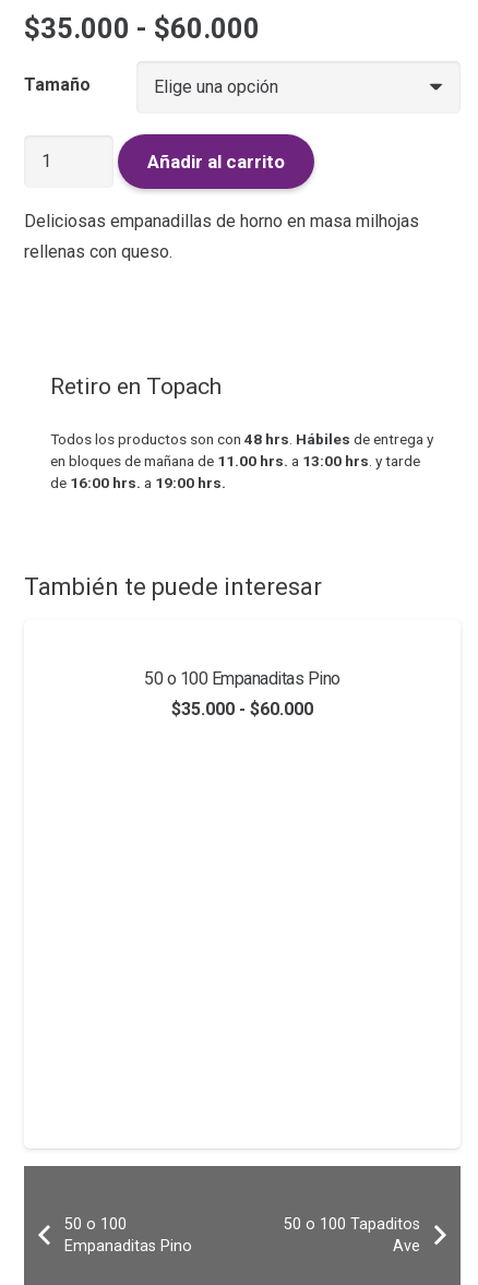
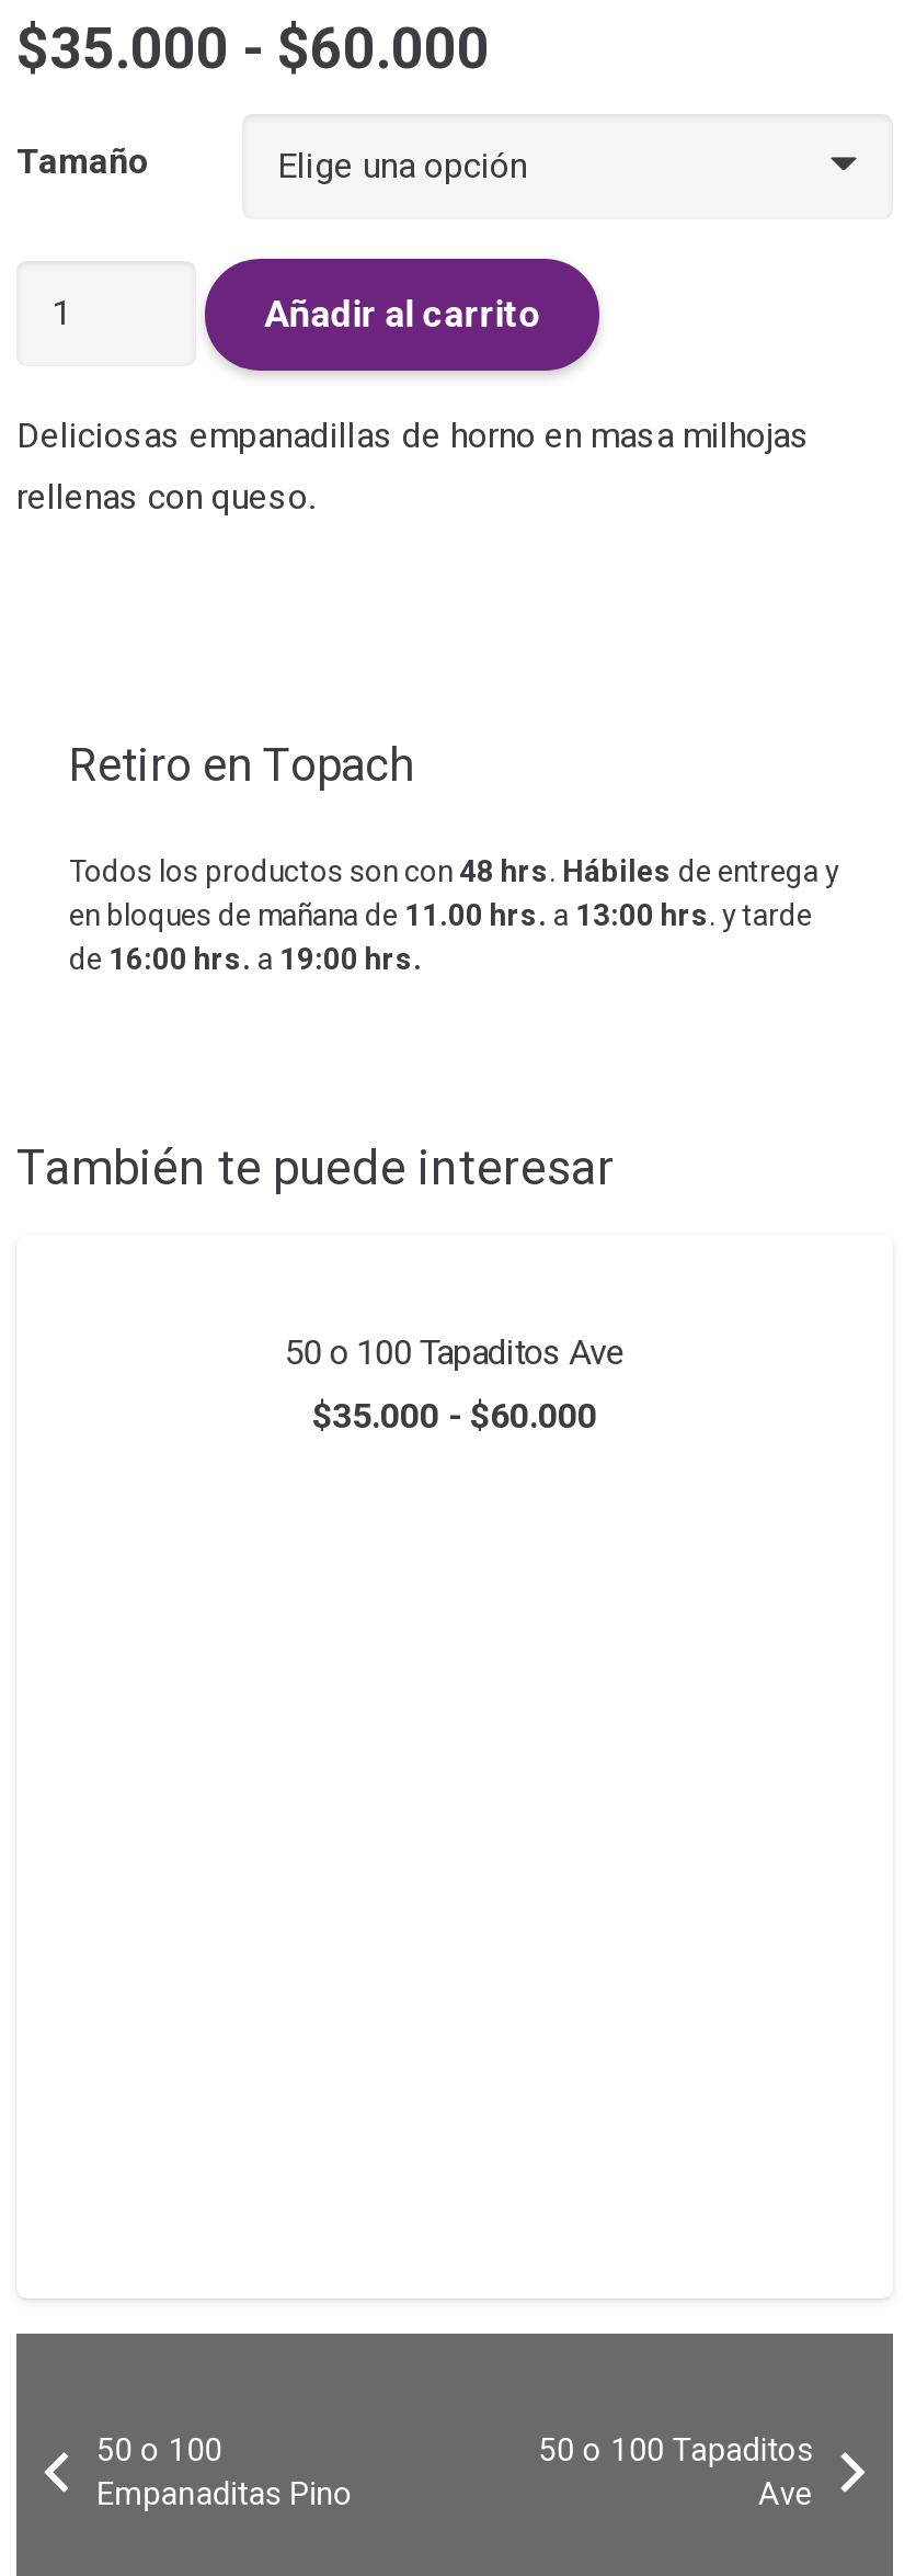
[144,668,340,688] 50 o 100 Empanaditas Pino -> [284,1332,625,1373] 50 o 100 Tapaditos Ave

